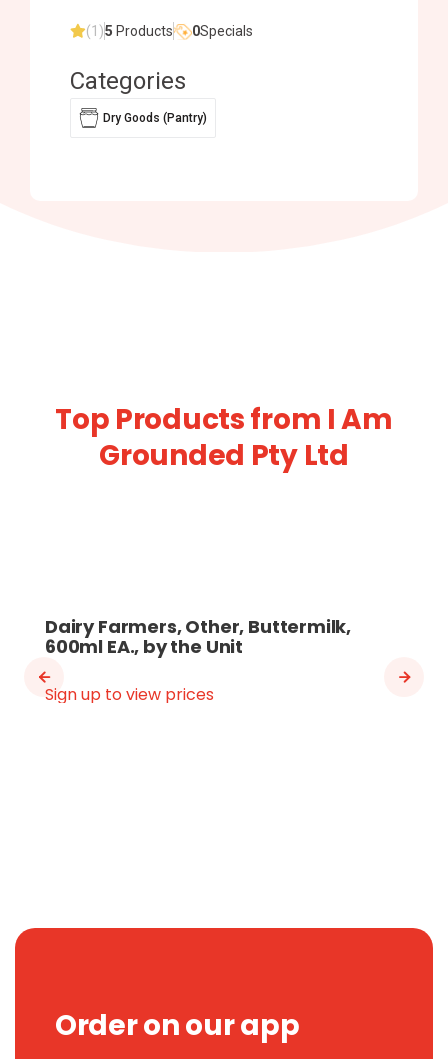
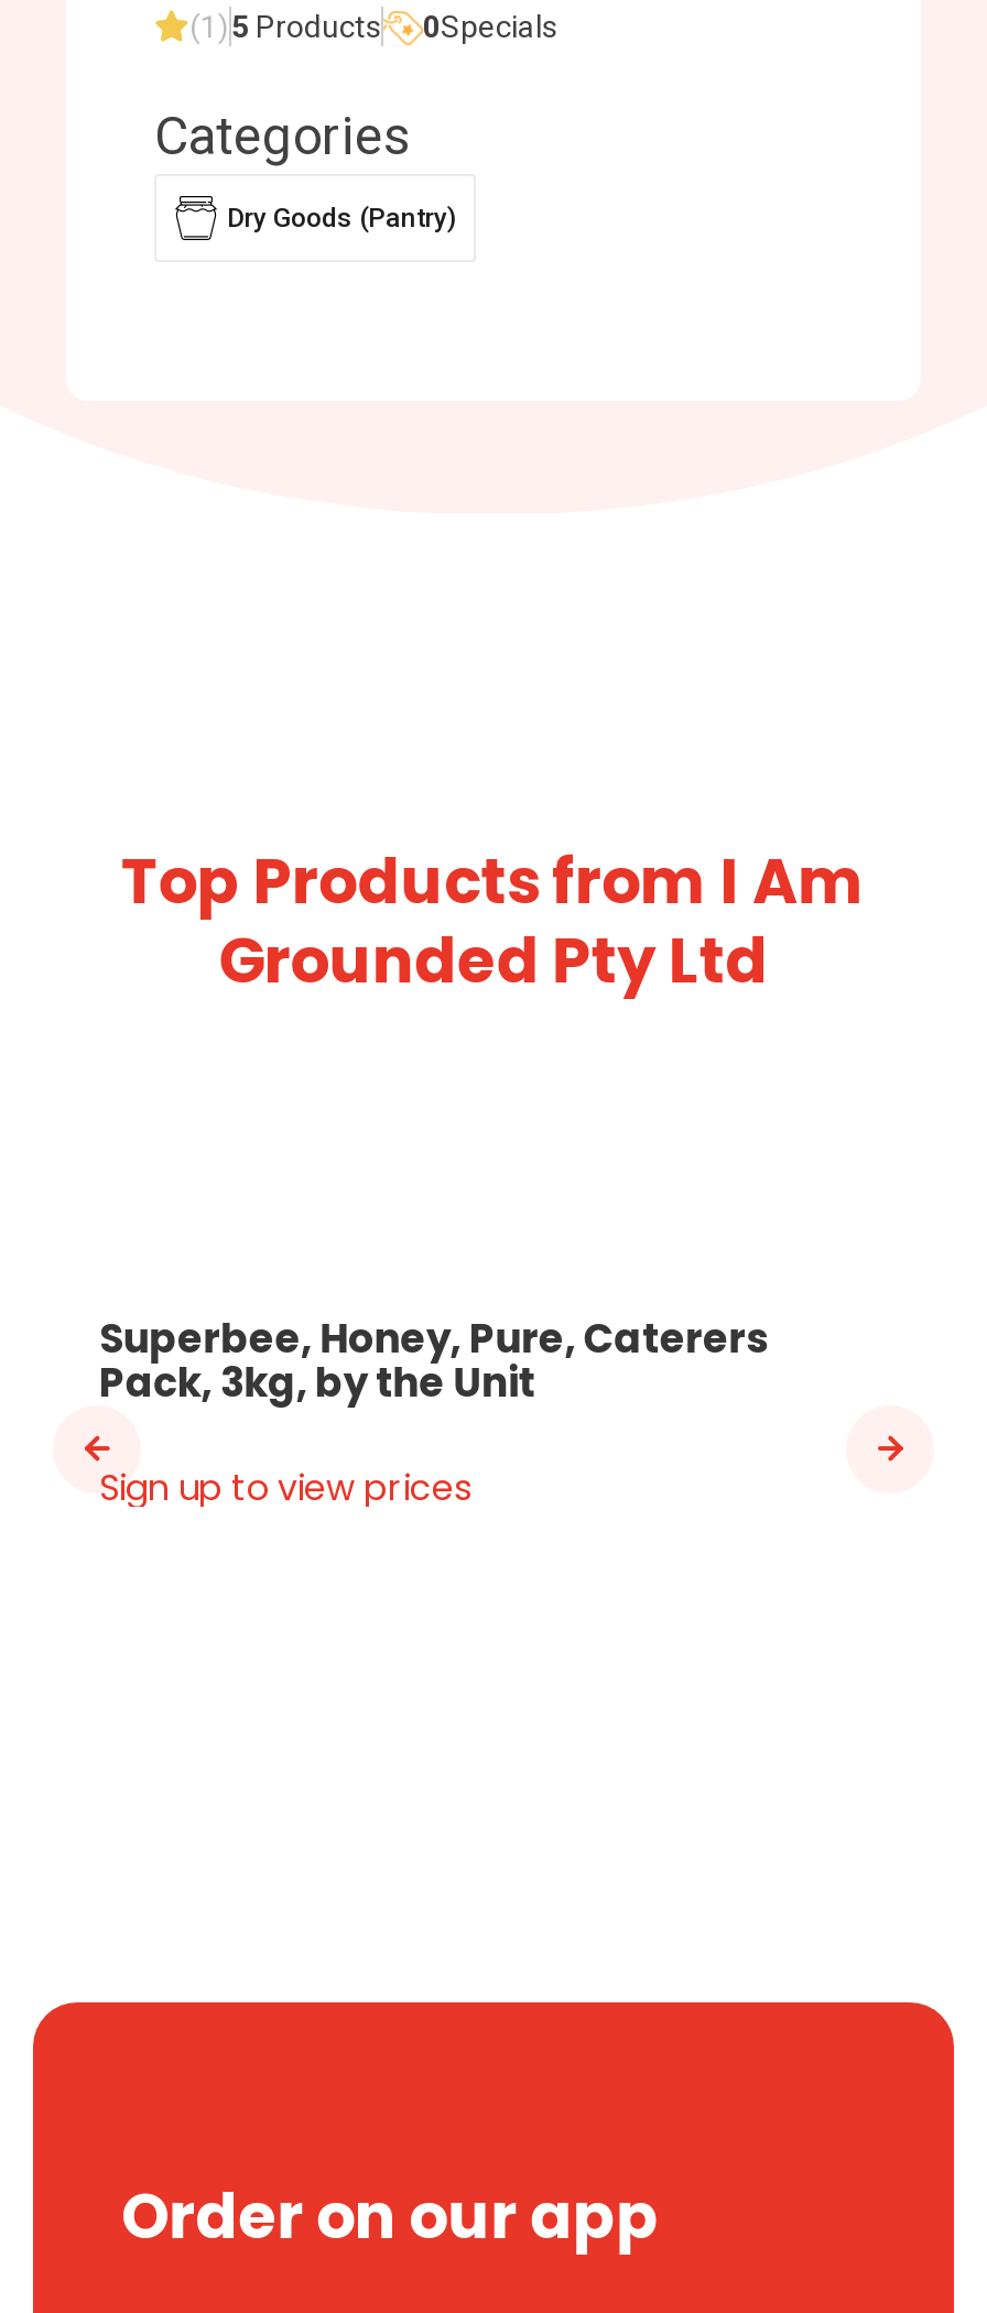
[45,614,351,659] Dairy Farmers, Other, Buttermilk, | 600ml EA., by the Unit -> [99,1311,768,1410] Superbee, Honey, Pure, Caterers | Pack, 3kg, by the Unit

